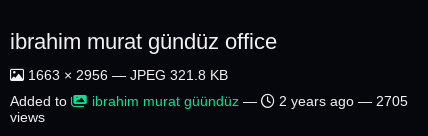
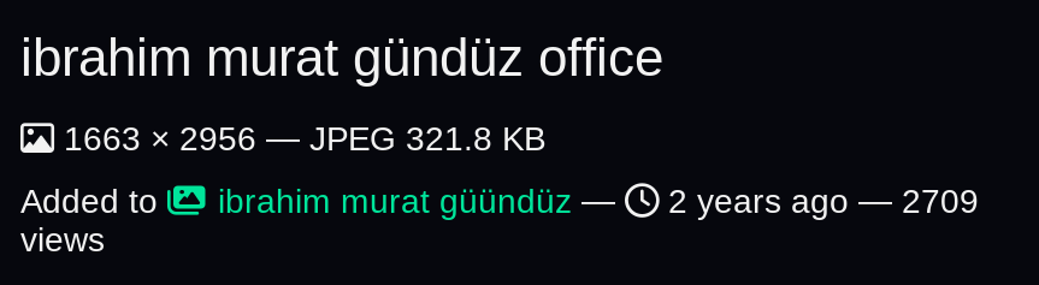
[10,93,408,109] Added to ibrahim murat güündüz — 2 years ago — 2705 -> [20,182,979,220] Added to ibrahim murat güündüz — 2 years ago — 2709

